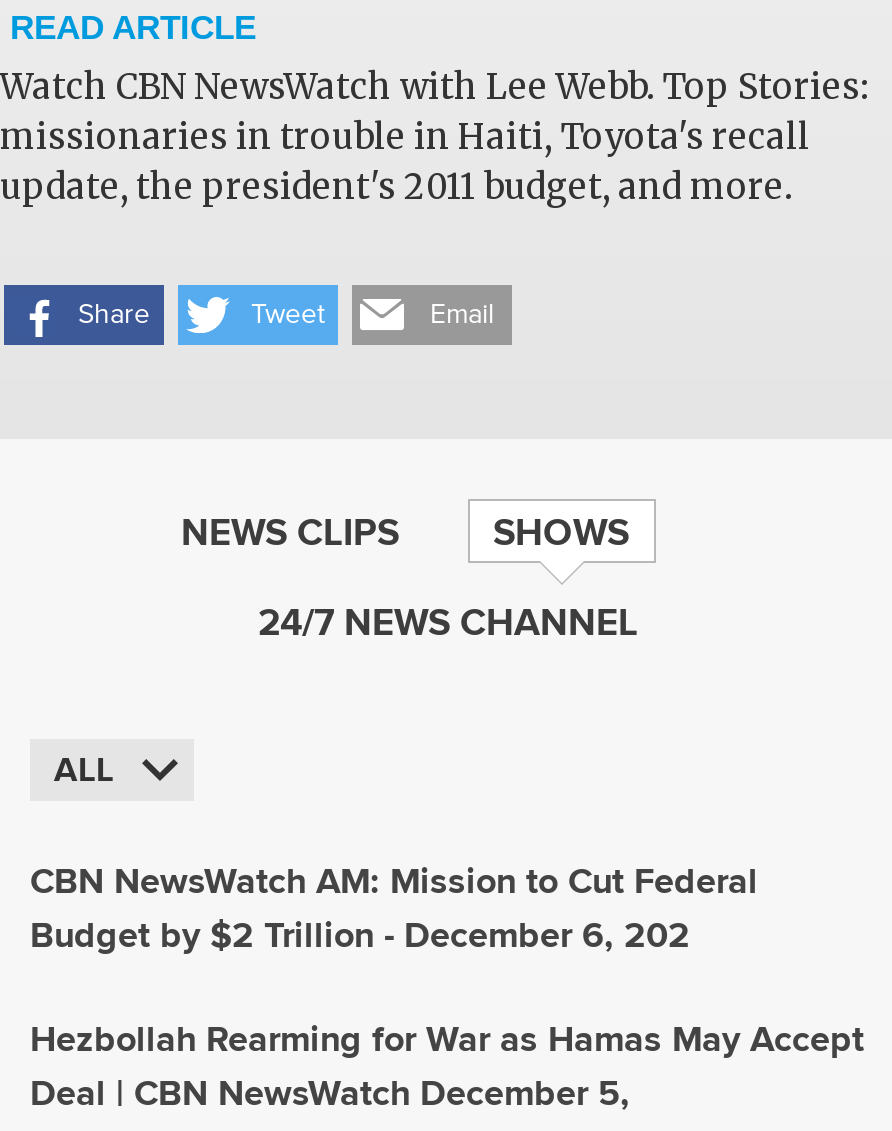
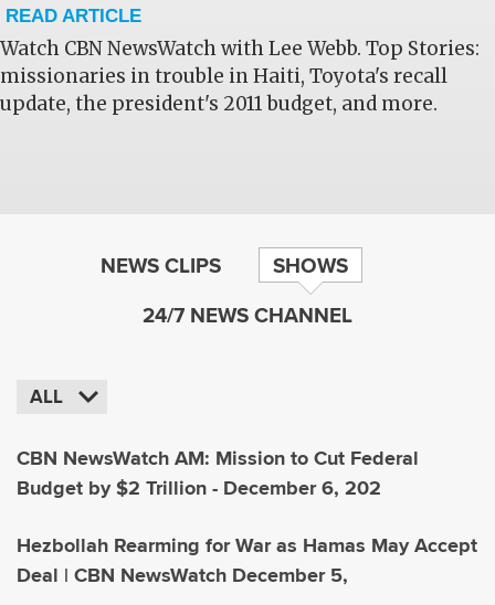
[78,301,494,329] Share | Tweet | Email -> none

